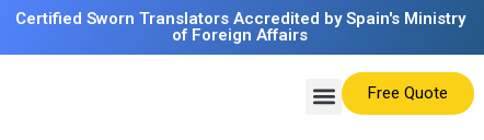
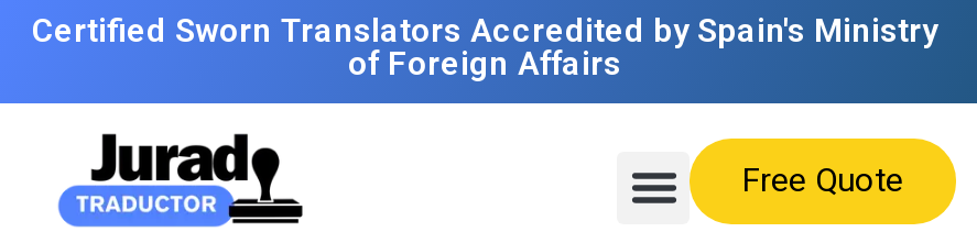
none -> [57,132,304,229] [image]

